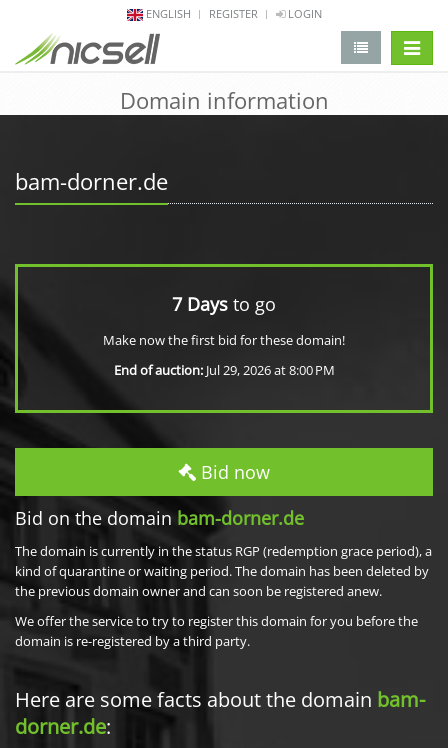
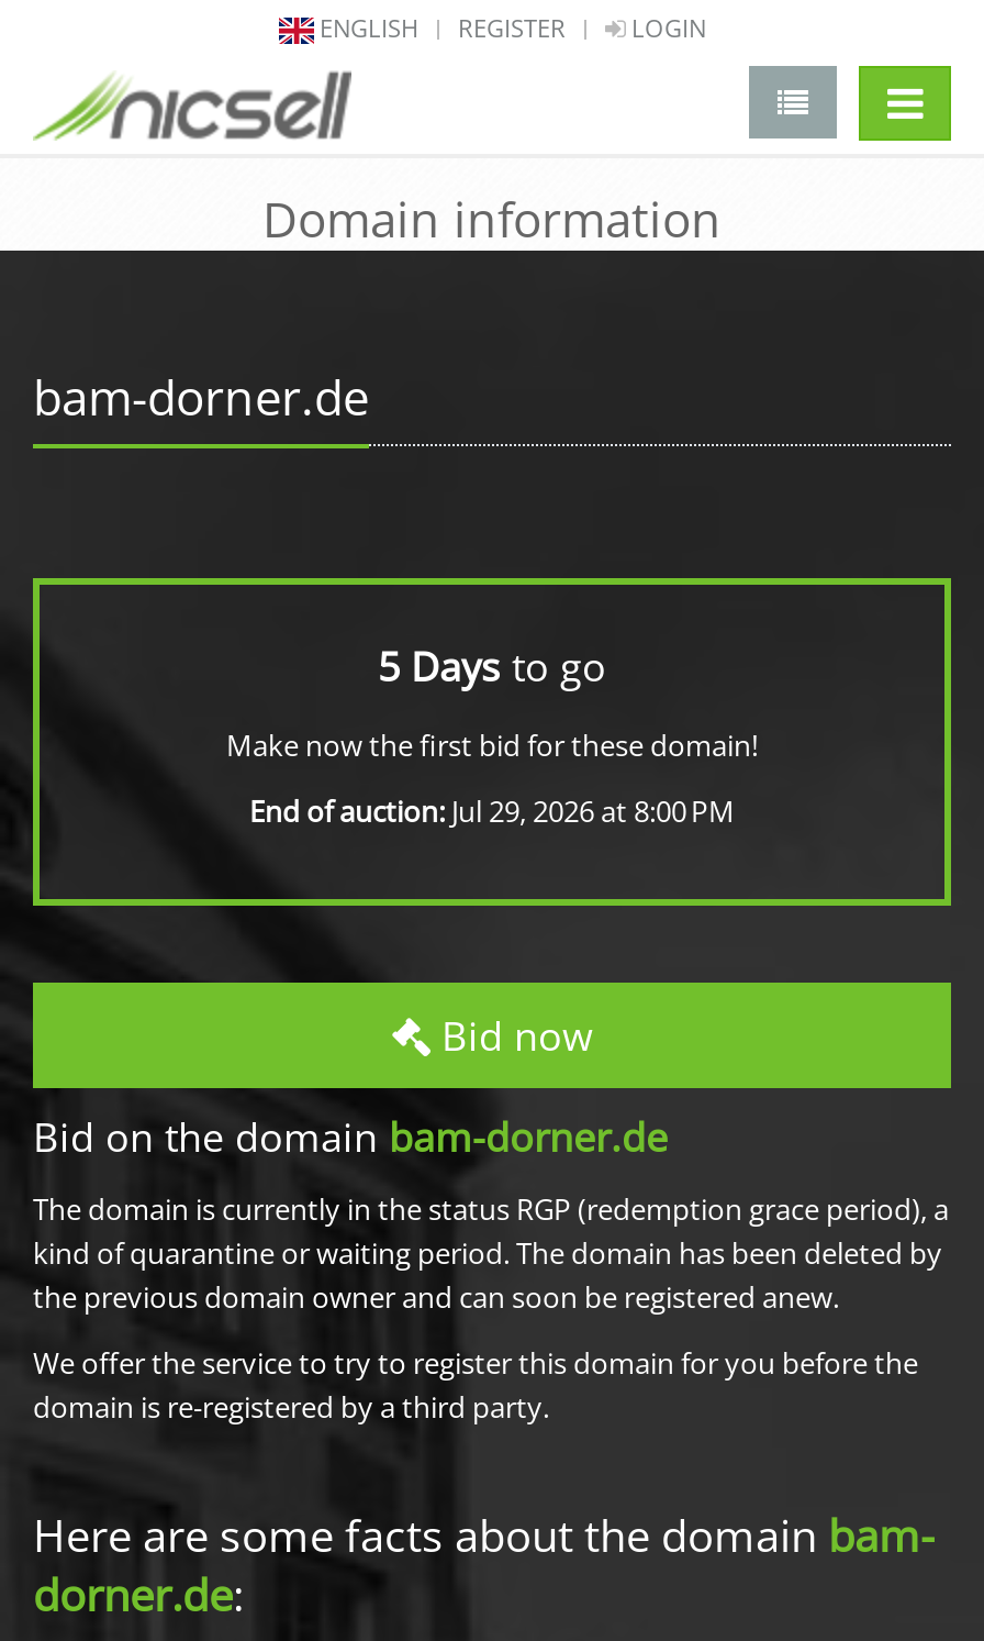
[172,292,276,316] 7 Days to go -> [378,640,606,692] 5 Days to go

